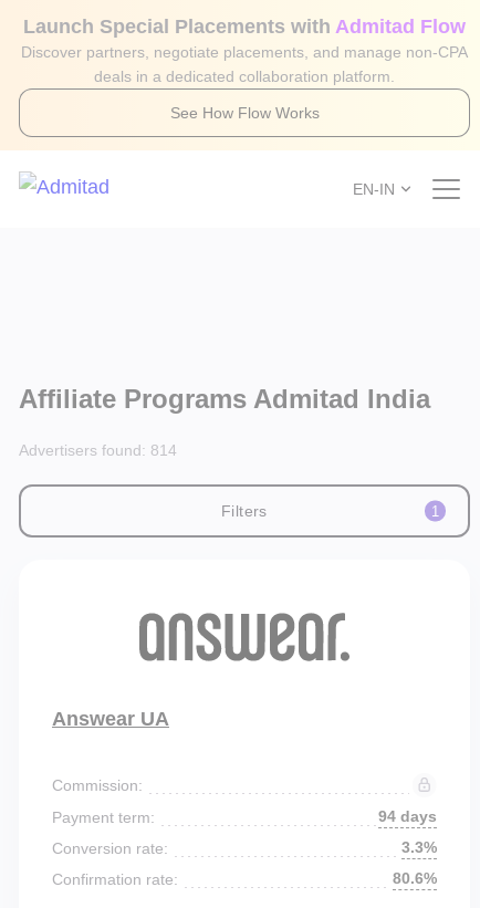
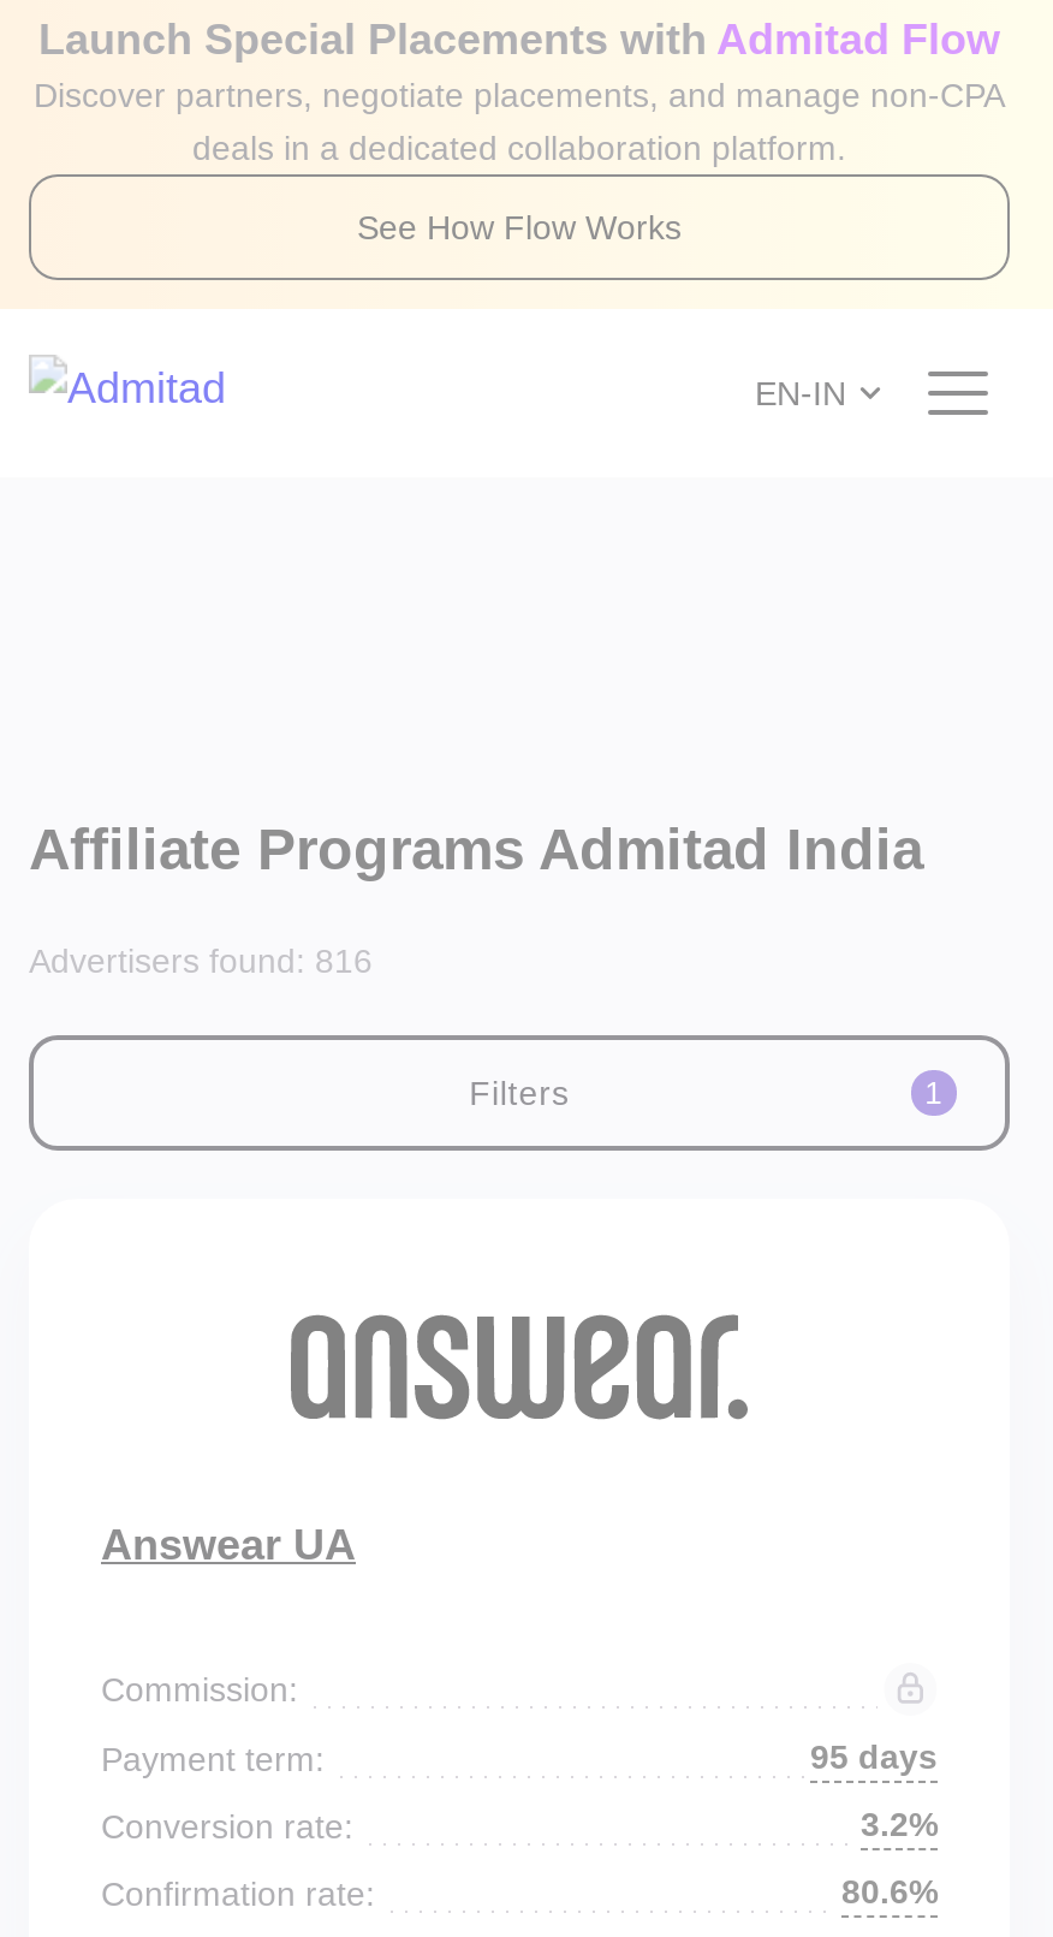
[19,441,177,459] Advertisers found: 814 -> [29,941,373,980] Advertisers found: 816
[378,807,437,825] 94 days -> [810,1737,938,1776] 95 days
[401,838,437,856] 3.3% -> [861,1805,938,1843] 3.2%

